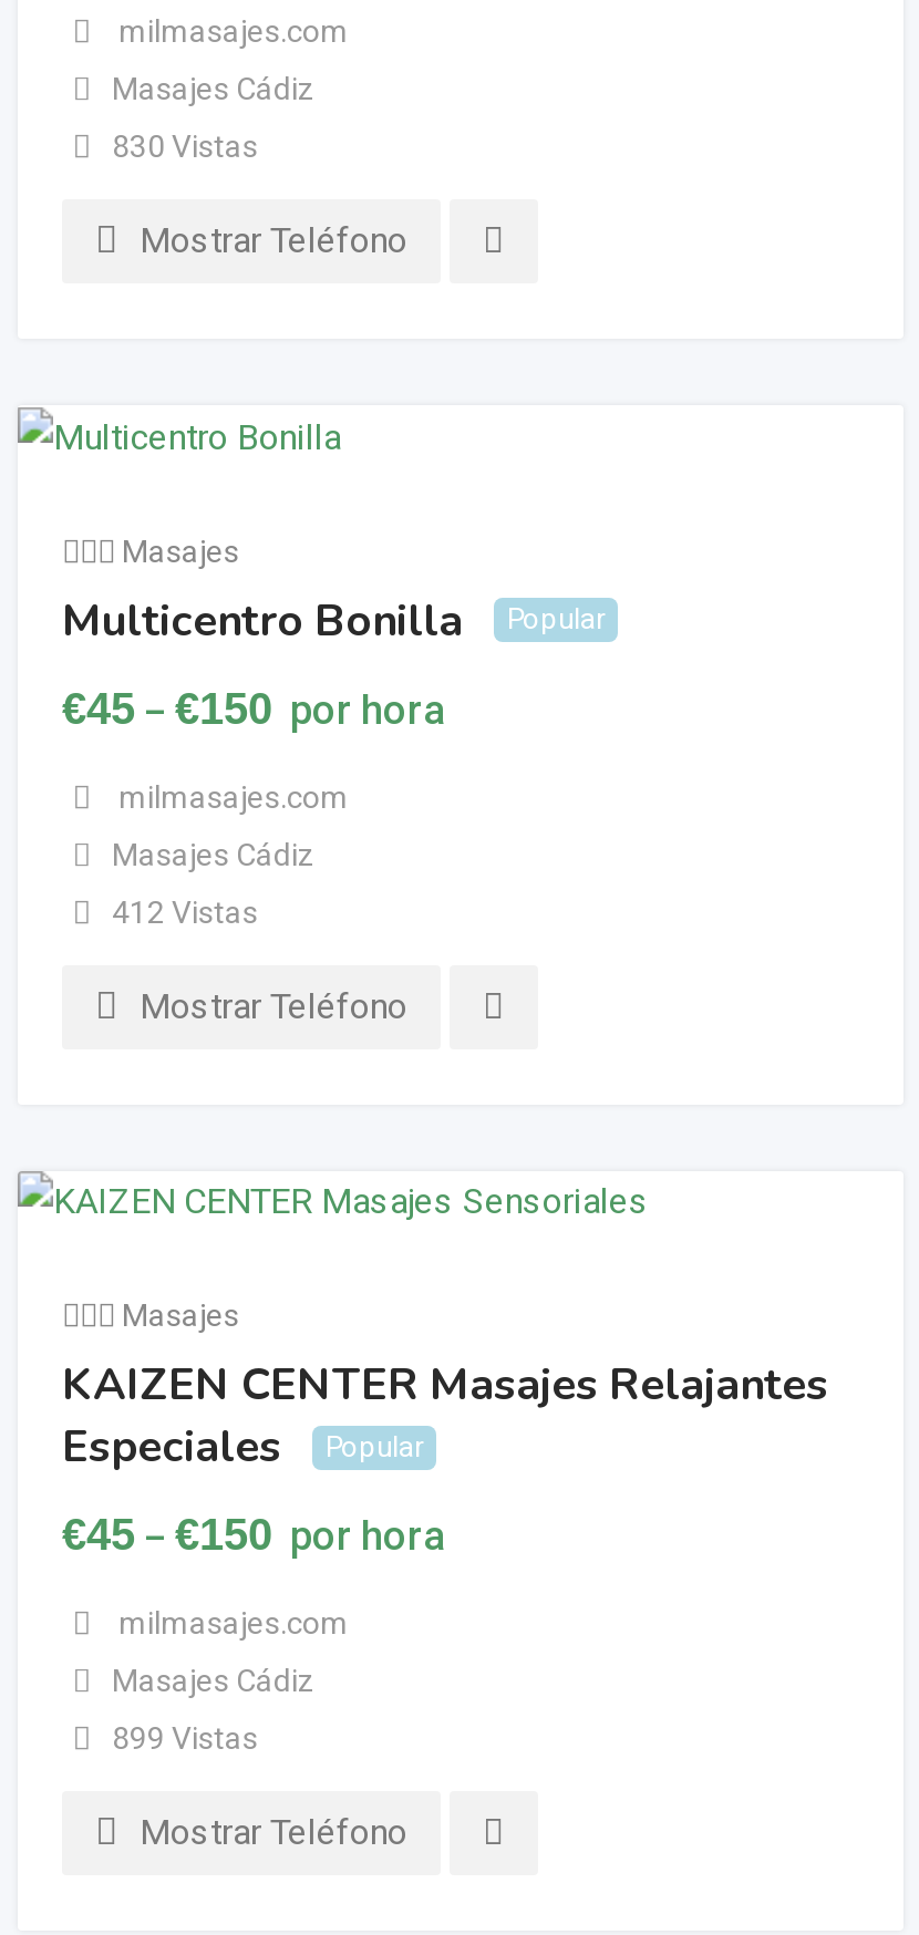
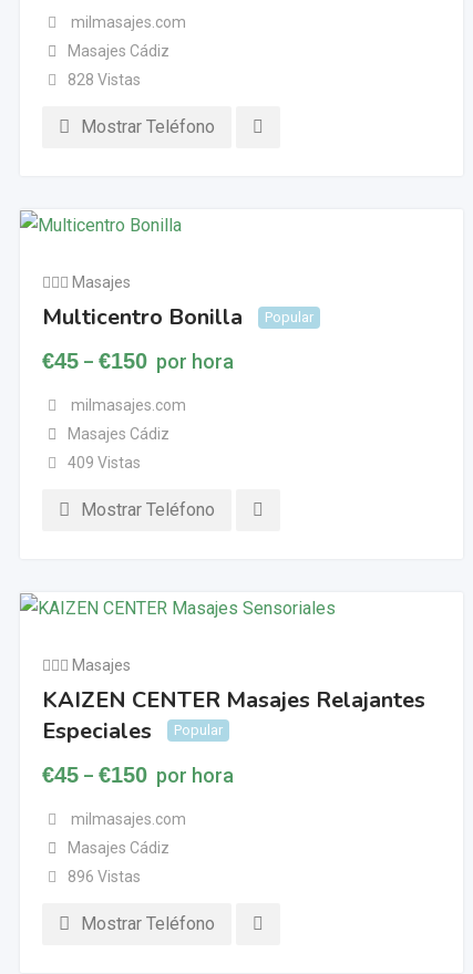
[112,129,258,164] 830 Vistas -> [67,71,140,89] 828 Vistas
[112,894,258,930] 412 Vistas -> [67,454,140,472] 409 Vistas
[112,1722,258,1757] 899 Vistas -> [67,867,140,885] 896 Vistas

